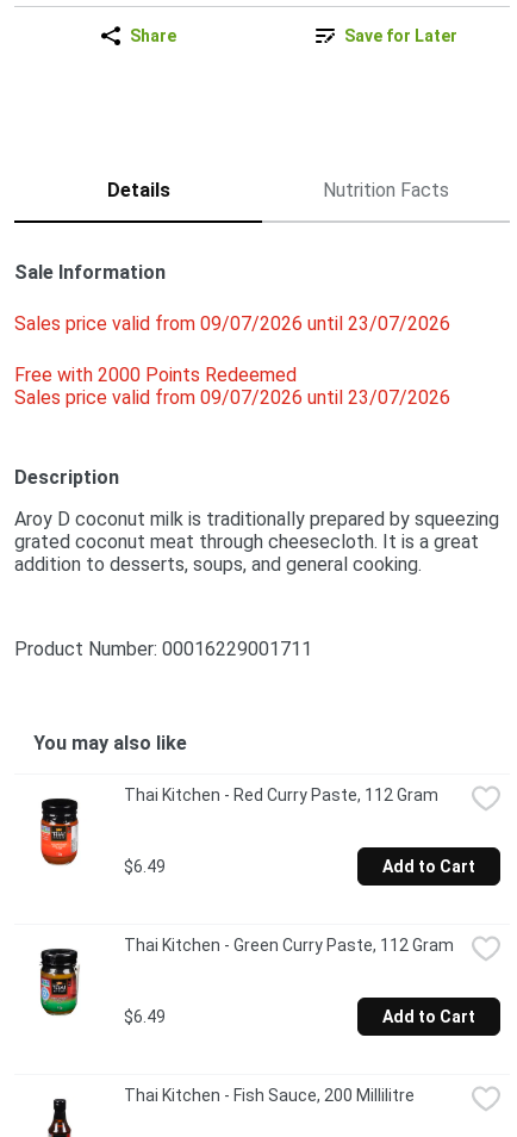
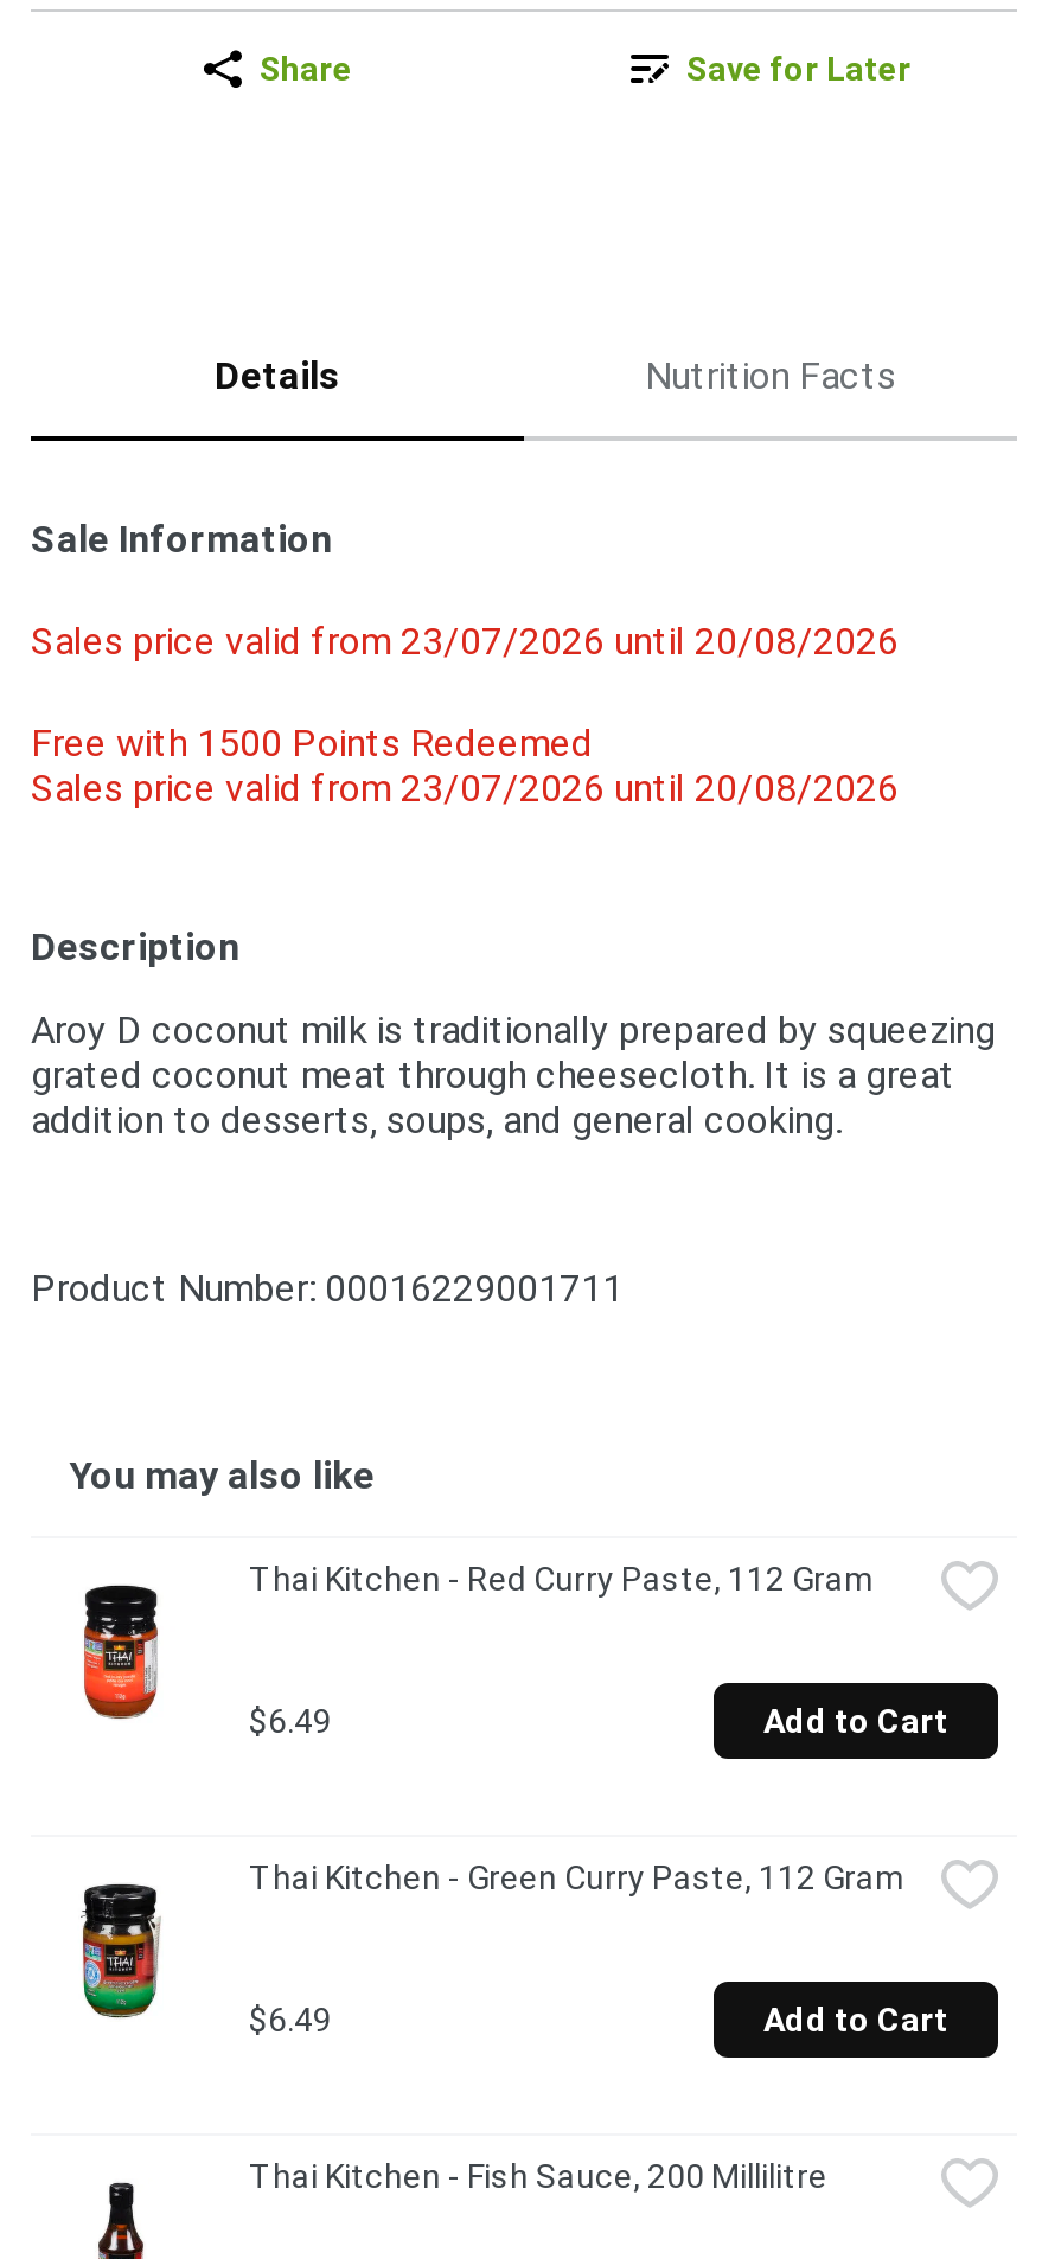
[14,312,450,335] Sales price valid from 09/07/2026 until 23/07/2026 -> [31,619,899,664] Sales price valid from 23/07/2026 until 20/08/2026
[14,364,301,386] Free with 2000 Points Redeemed -> [31,721,602,766] Free with 1500 Points Redeemed
[14,386,450,409] Sales price valid from 09/07/2026 until 23/07/2026 -> [31,766,899,811] Sales price valid from 23/07/2026 until 20/08/2026

